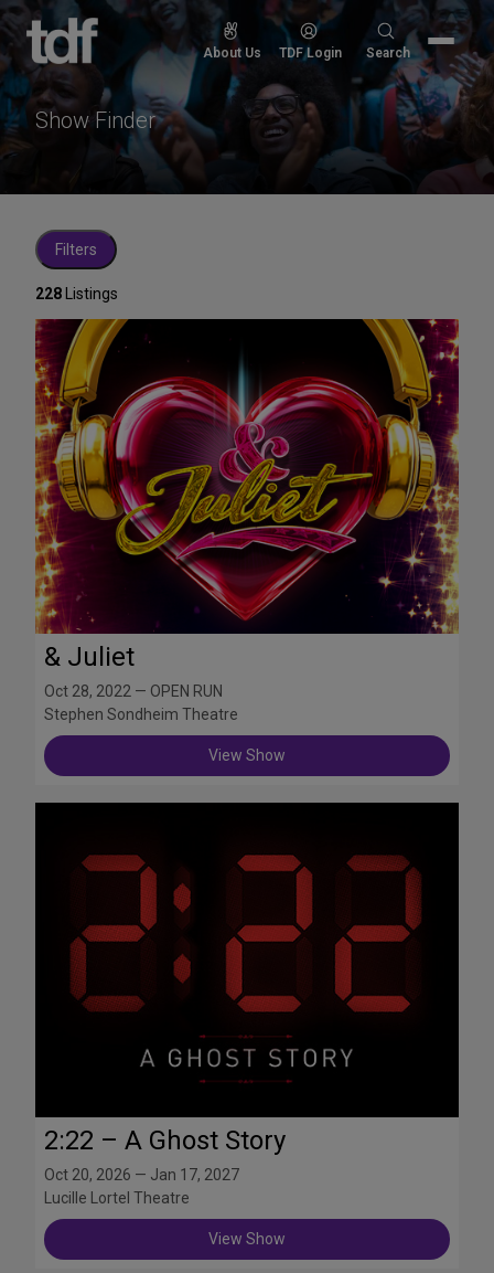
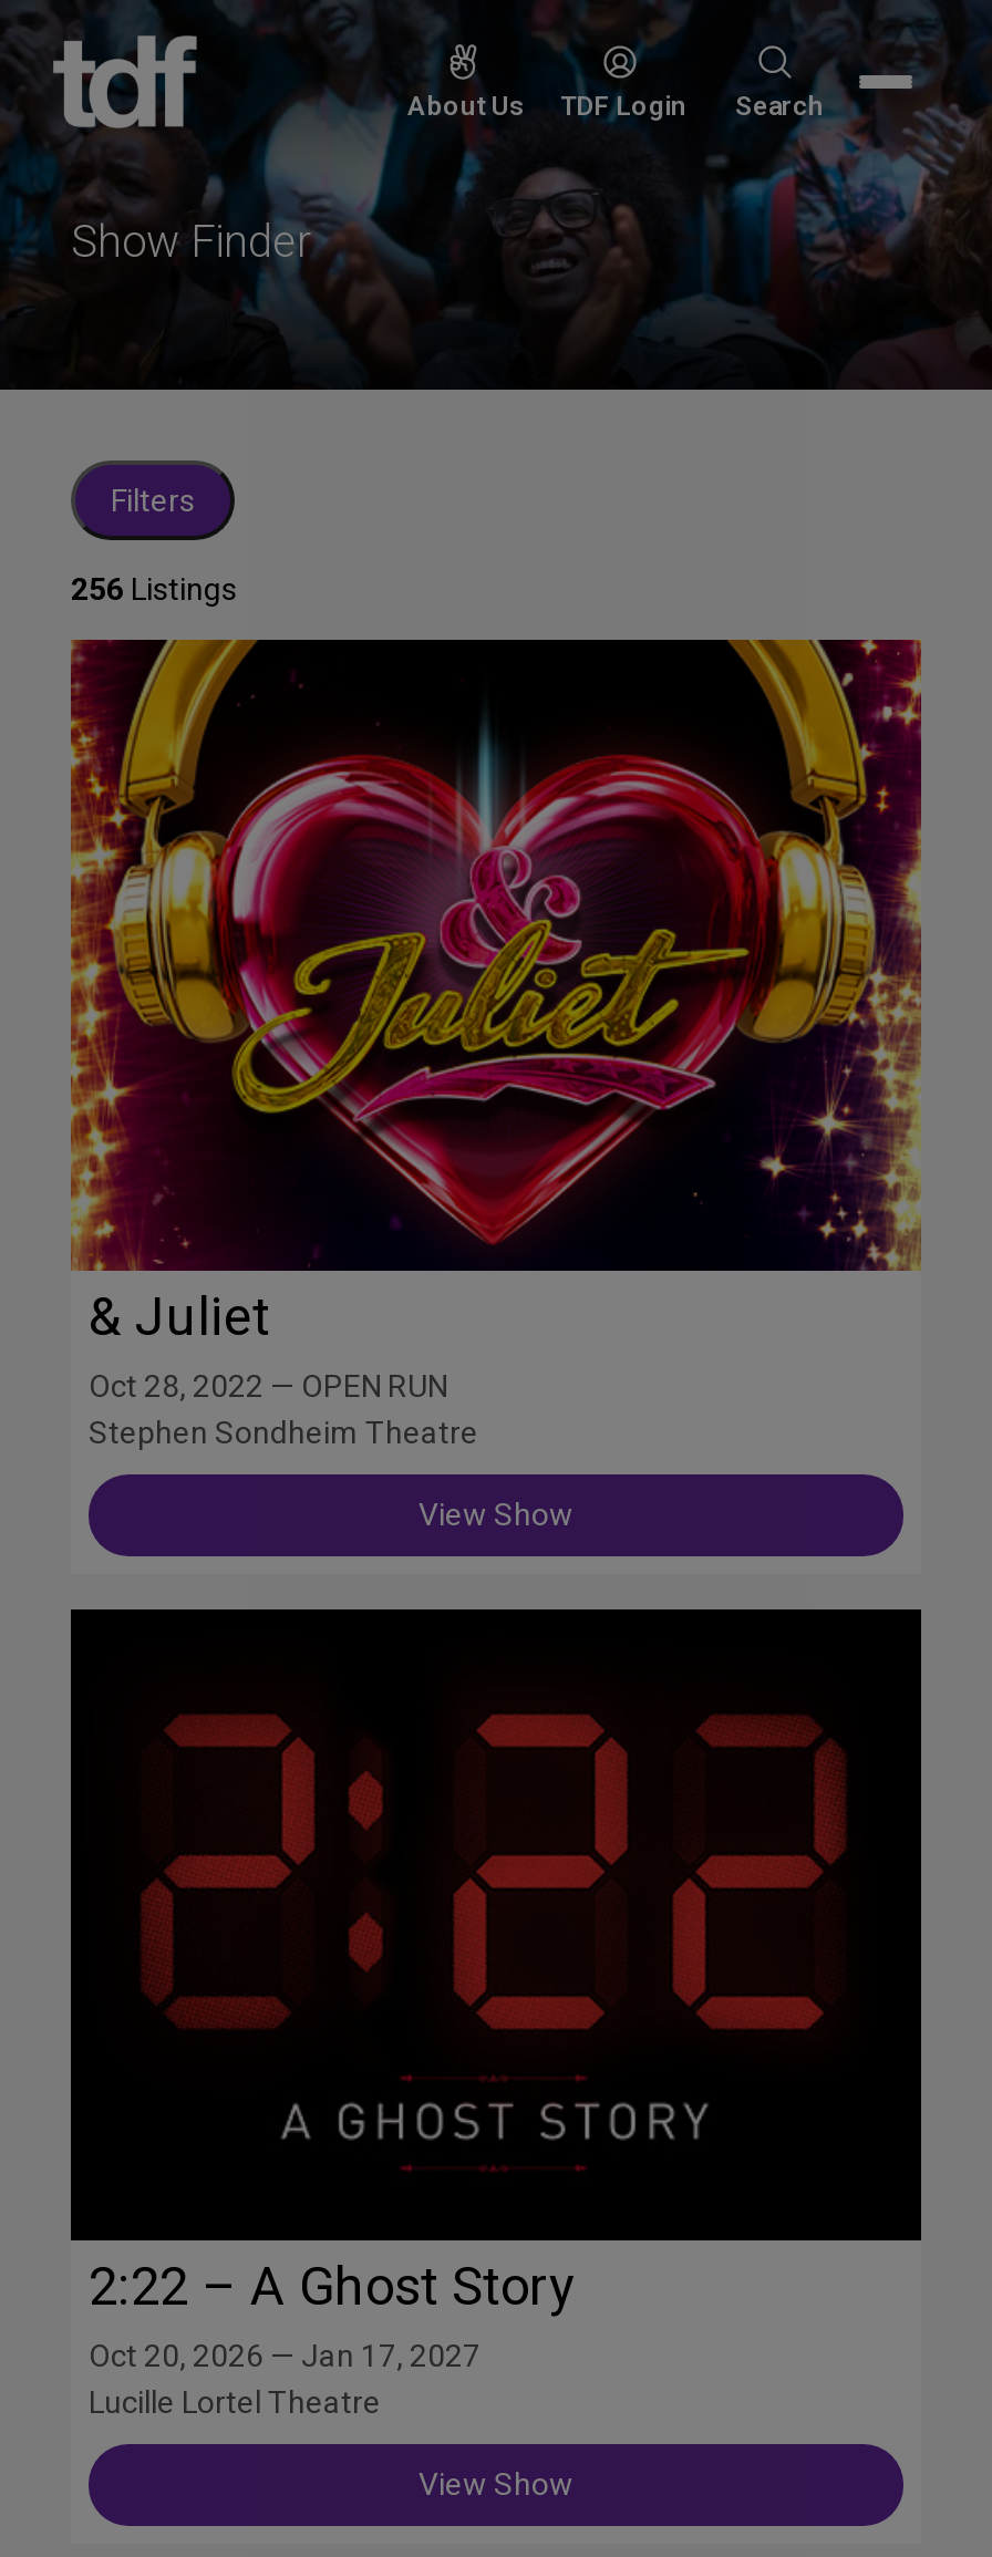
[35,285,118,303] 228 Listings -> [71,571,237,607] 256 Listings

